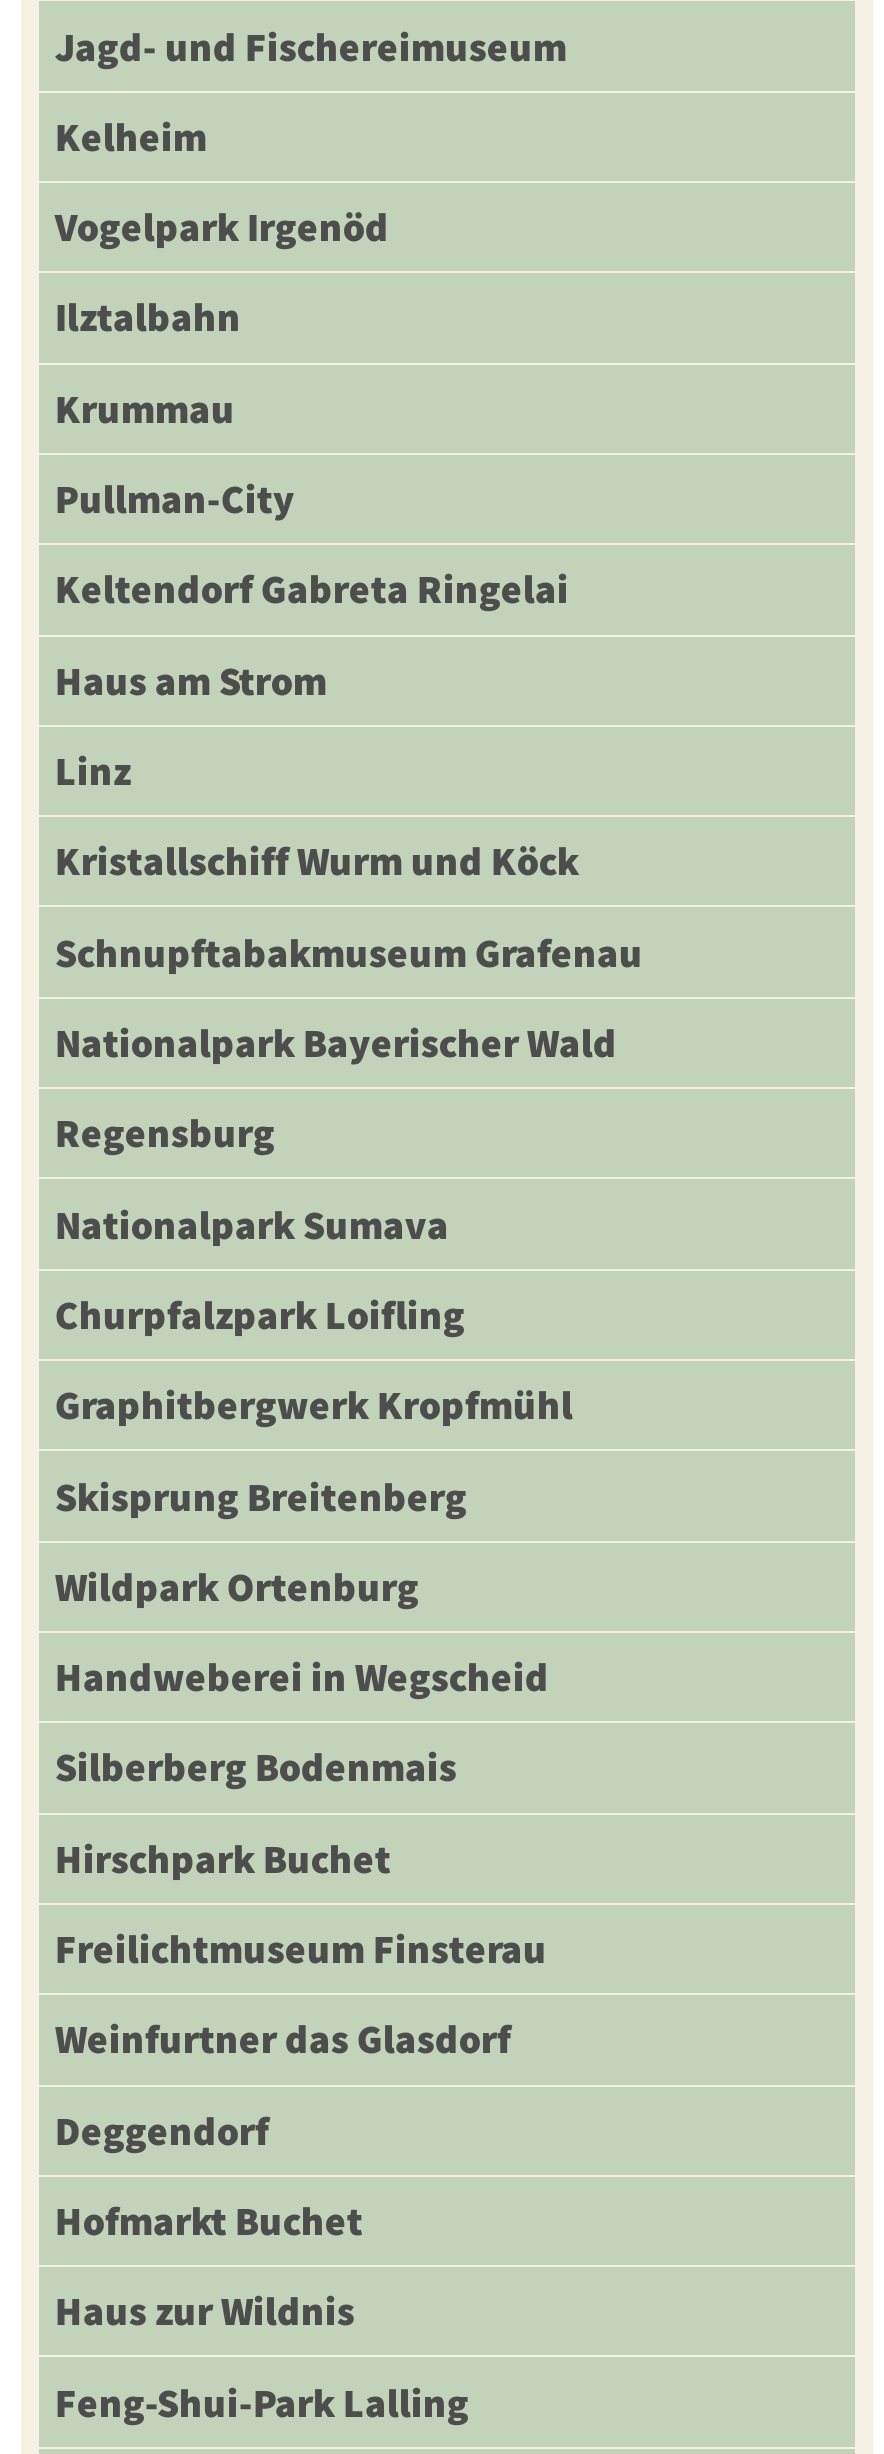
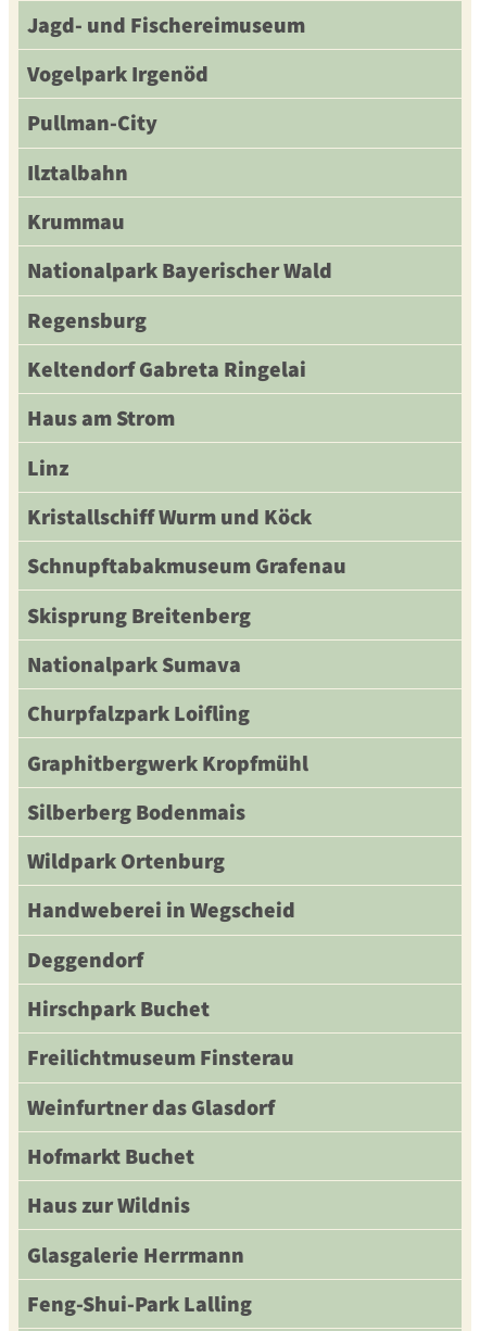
[55,110,207,162] Kelheim -> none
moved [55,201,389,253] -> [27,60,208,88]: Vogelpark Irgenöd
moved [55,473,295,525] -> [27,109,157,137]: Pullman-City
moved [55,563,643,978] -> [27,355,346,580]: Keltendorf Gabreta Ringelai | Haus am Strom | Linz | Kristallschiff Wurm und Köck | Schnupftabakmuseum Grafenau
moved [55,1017,617,1159] -> [27,257,332,334]: Nationalpark Bayerischer Wald | Regensburg
moved [55,1470,467,1522] -> [27,601,251,629]: Skisprung Breitenberg
moved [55,1742,457,1794] -> [27,798,245,826]: Silberberg Bodenmais
moved [55,2104,269,2156] -> [27,945,143,974]: Deggendorf
moved [55,2195,363,2337] -> [27,1142,194,1220]: Hofmarkt Buchet | Haus zur Wildnis
none -> [27,1240,244,1269] Glasgalerie Herrmann

